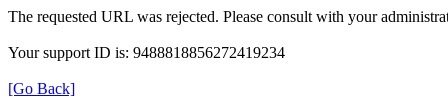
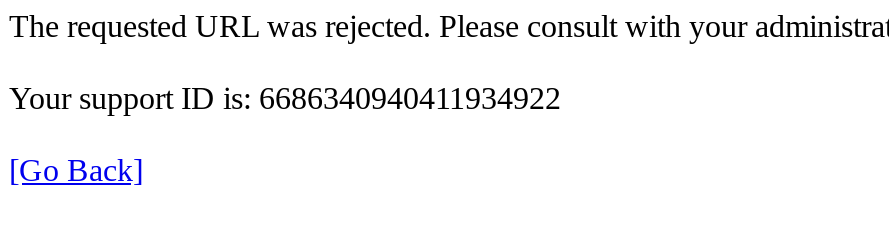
[8,44,285,61] Your support ID is: 9488818856272419234 -> [9,81,561,115] Your support ID is: 6686340940411934922

